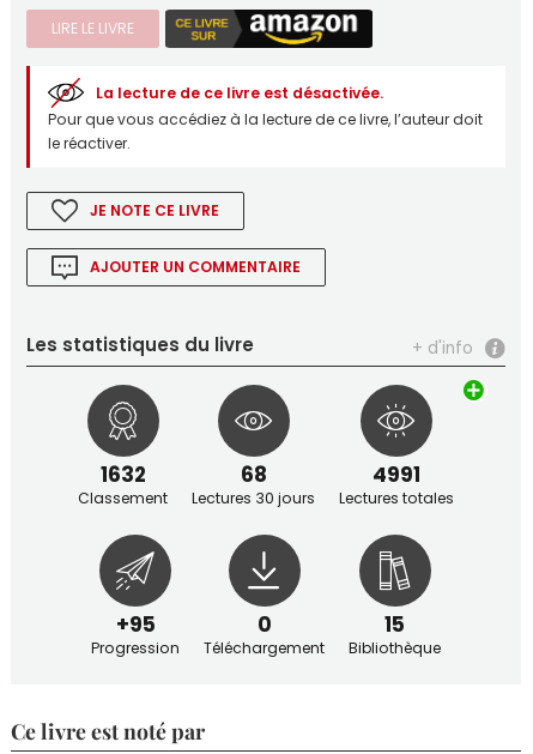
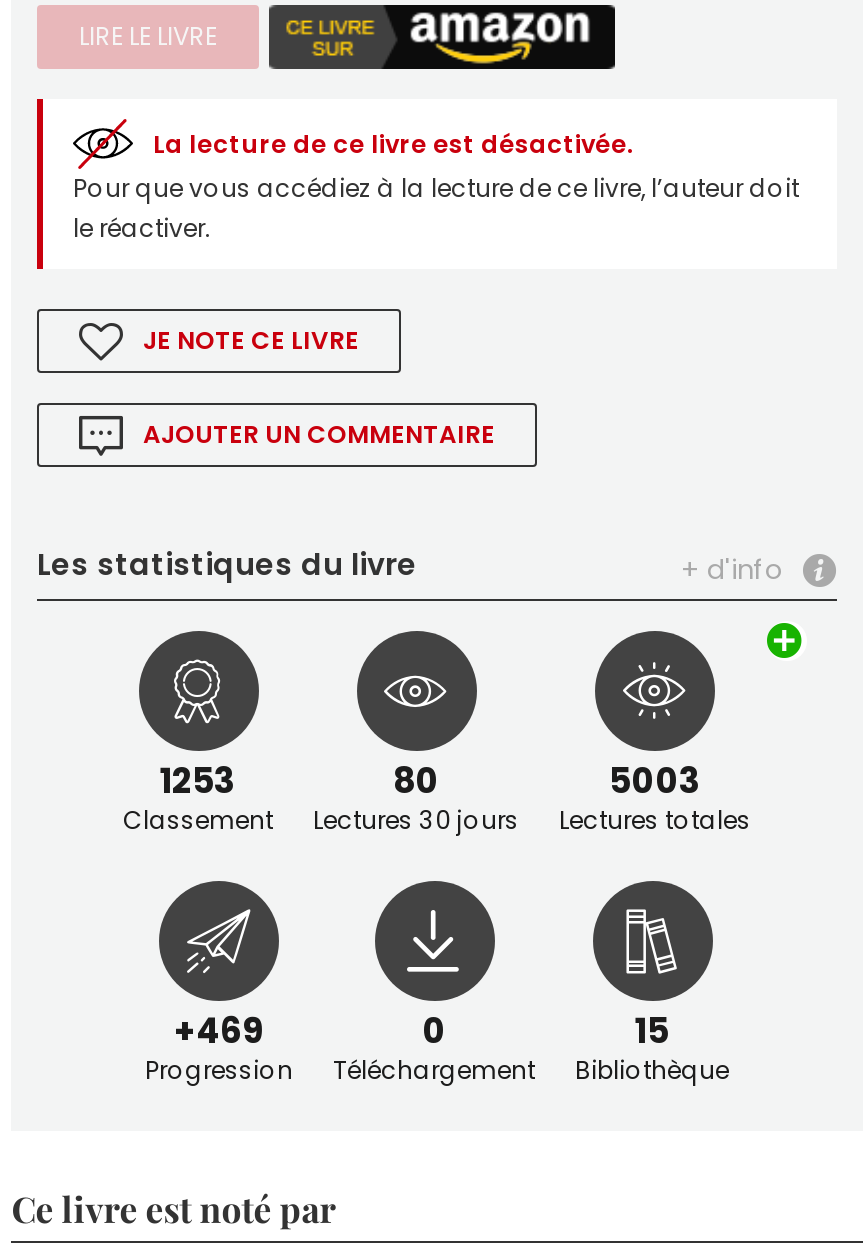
[100,461,146,489] 1632 -> [160,758,236,806] 1253
[240,461,266,489] 68 -> [393,758,439,806] 80
[373,461,420,489] 4991 -> [609,758,701,806] 5003
[116,611,155,639] +95 -> [174,1008,264,1056] +469

